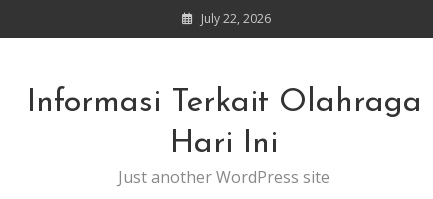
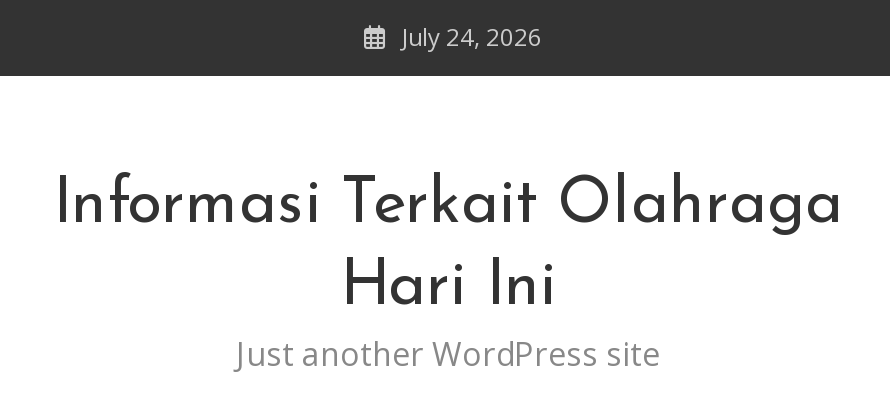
[198,10,271,27] July 22, 2026 -> [396,20,542,54] July 24, 2026

